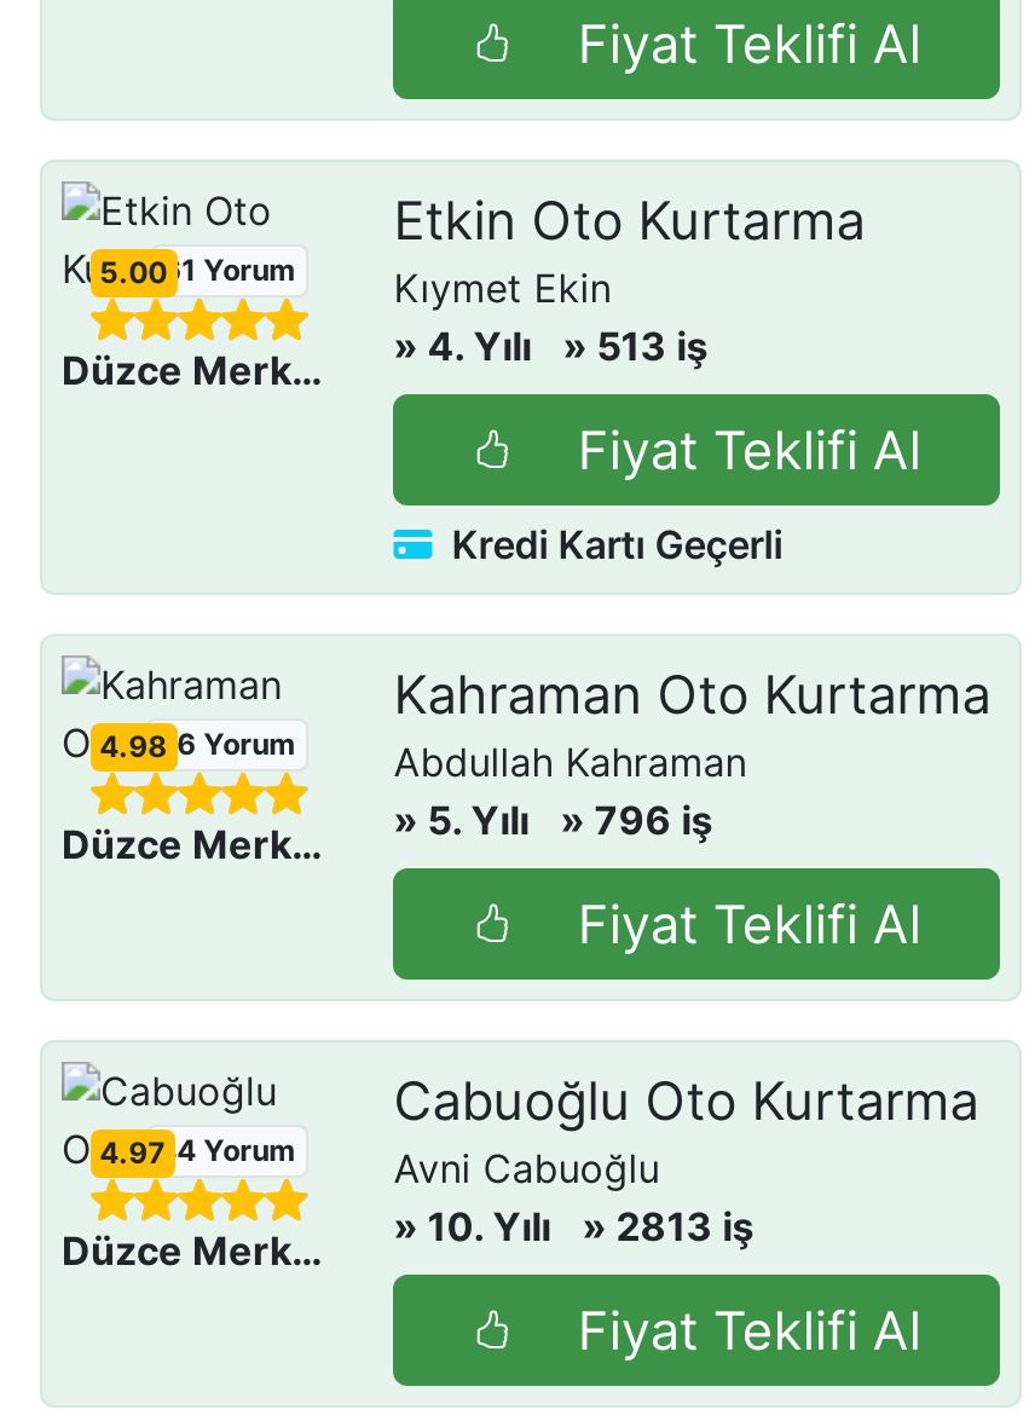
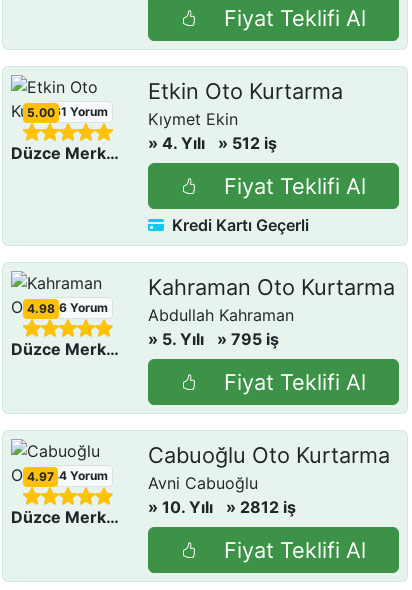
[563,323,708,371] » 513 iş -> [218,133,277,153] » 512 iş
[561,797,713,845] » 796 iş -> [217,329,279,349] » 795 iş
[582,1203,754,1252] » 2813 iş -> [226,497,296,517] » 2812 iş

